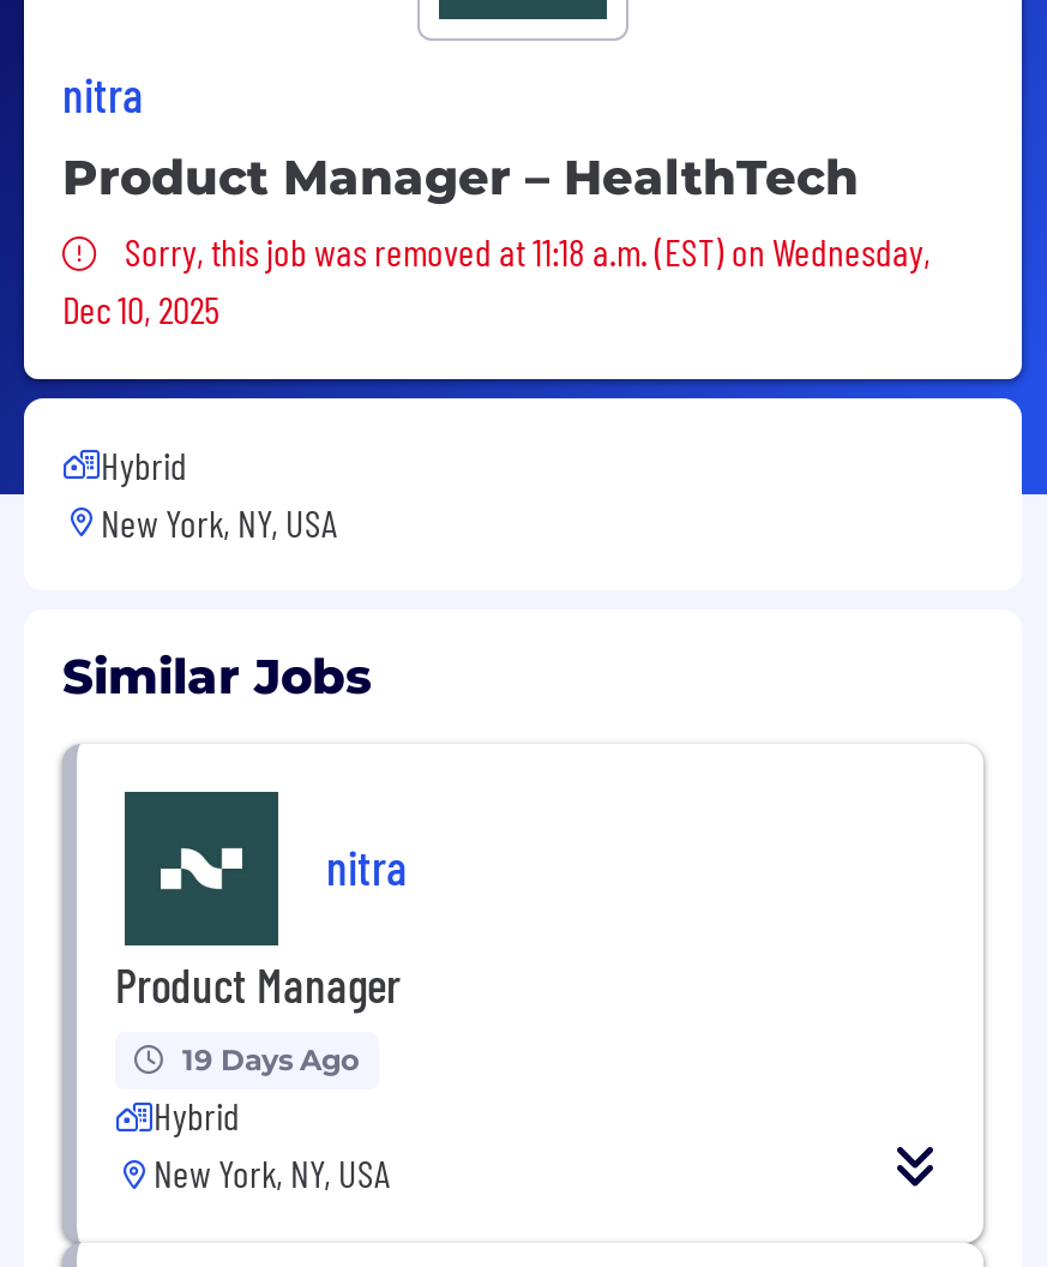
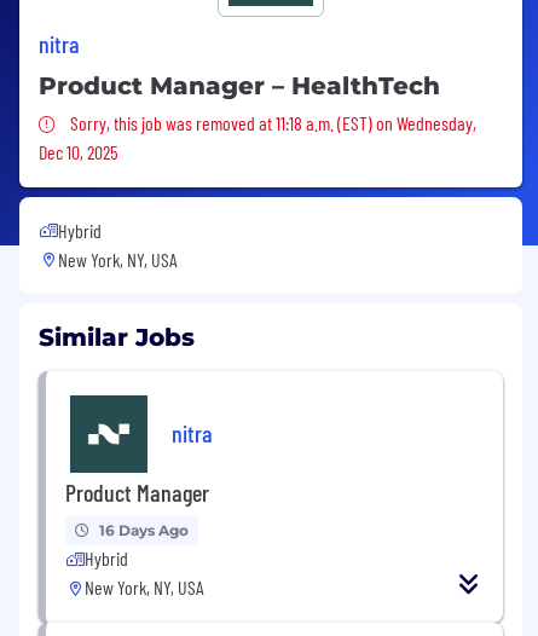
[182,1042,360,1078] 19 Days Ago -> [99,521,189,540] 16 Days Ago

